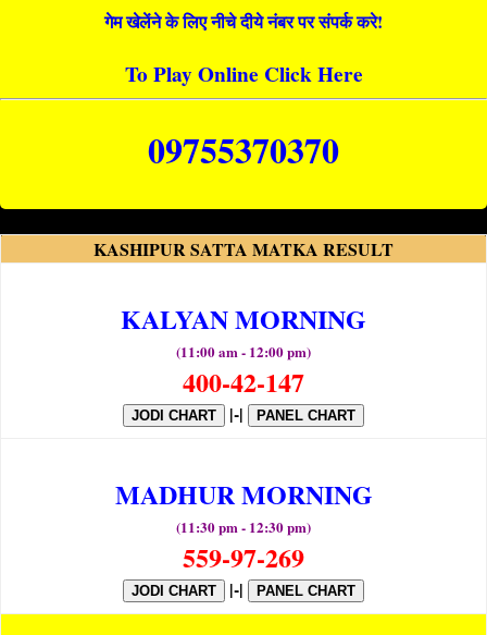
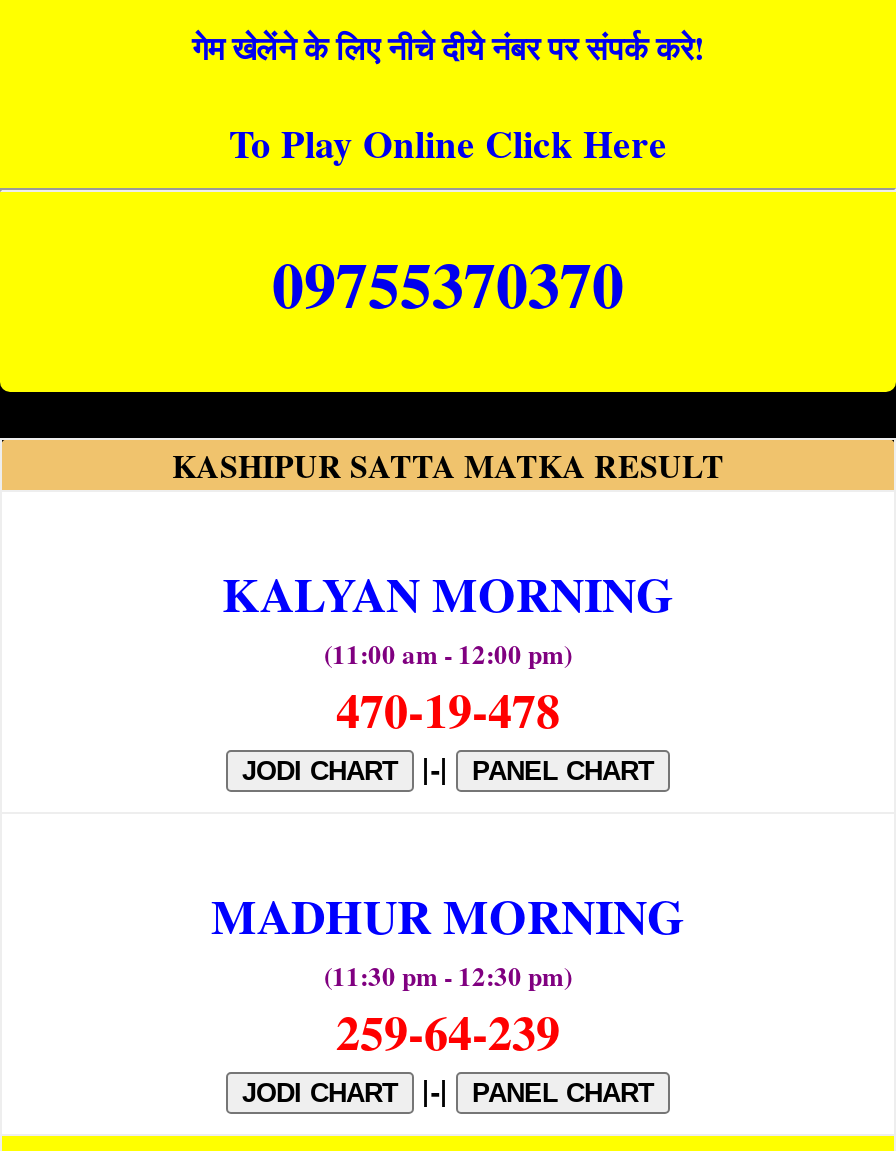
[183,363,304,401] 400-42-147 -> [336,674,560,744] 470-19-478
[183,538,304,576] 559-97-269 -> [336,996,560,1066] 259-64-239

